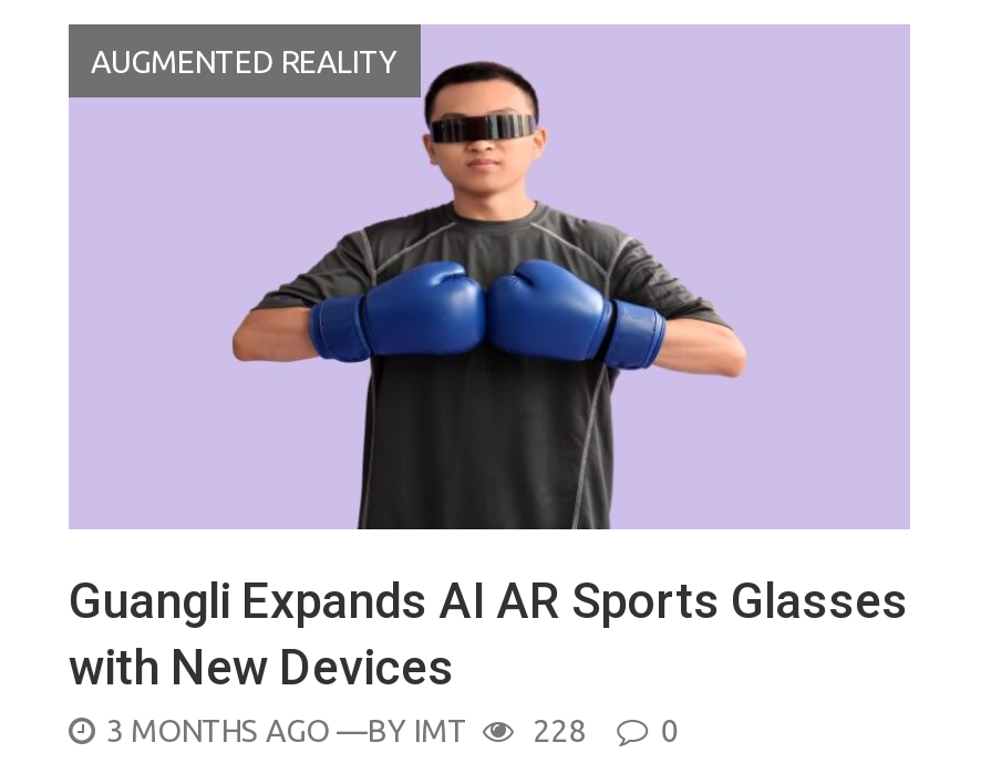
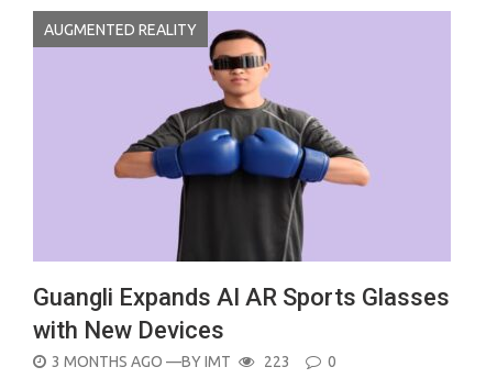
[526,714,586,749] 228 -> [260,353,290,371] 223

